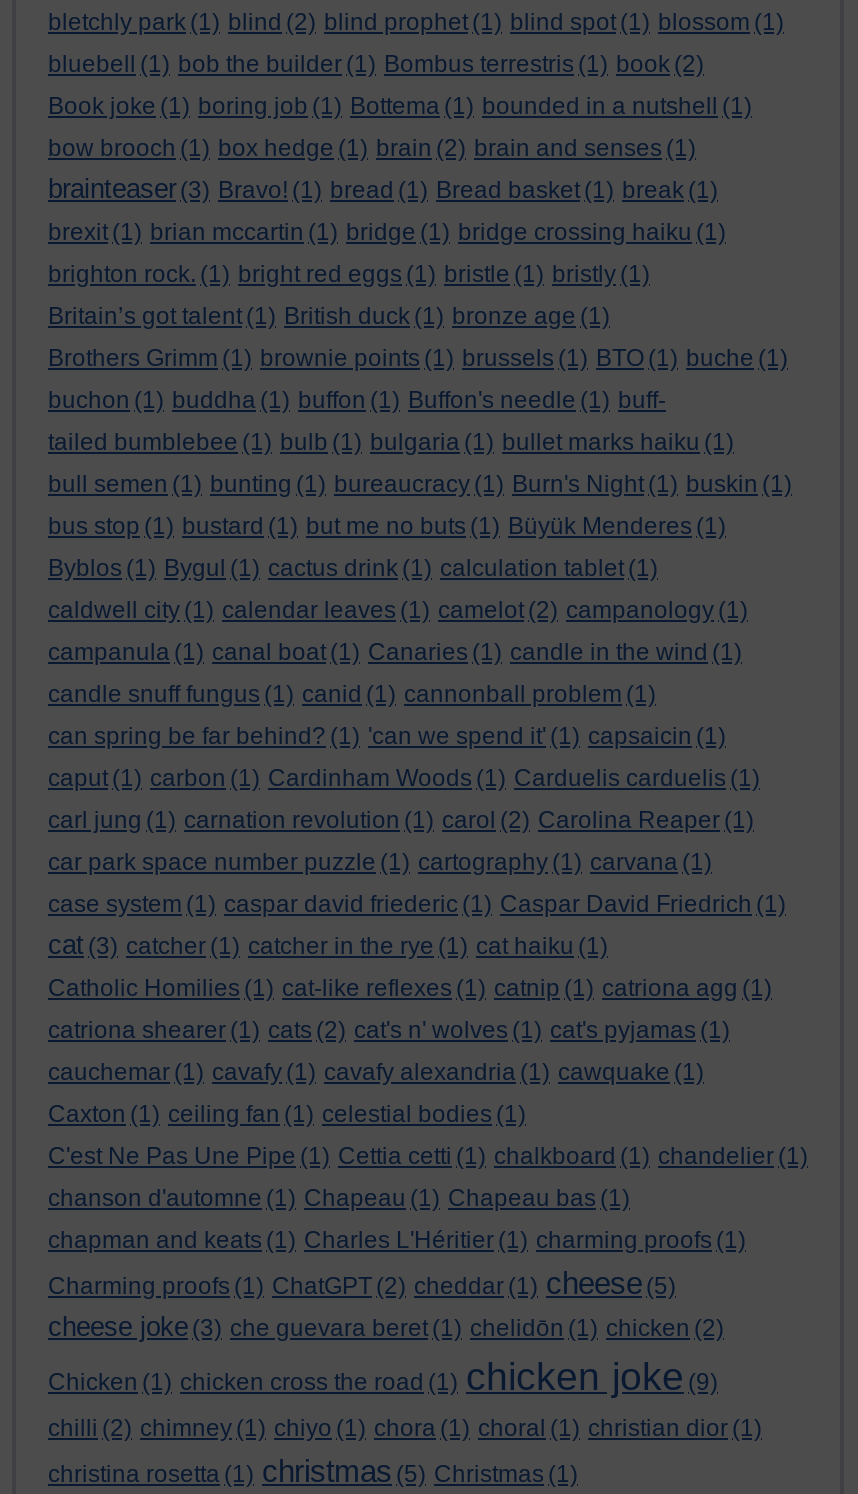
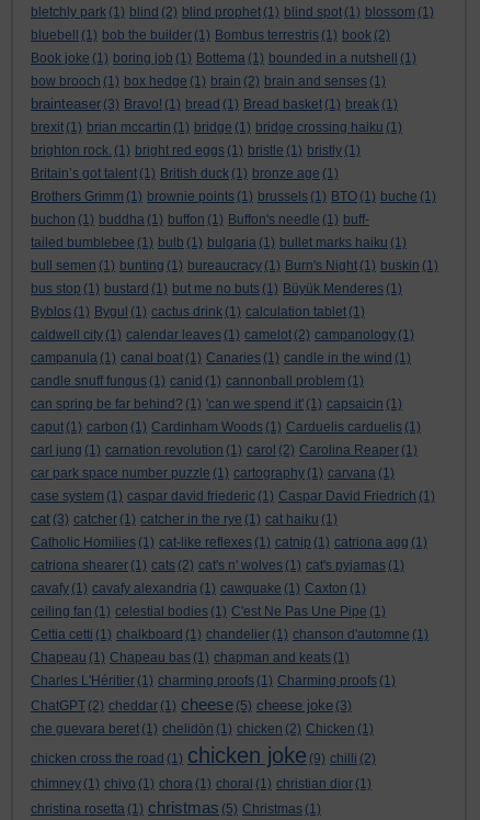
[48,1059,704,1087] cauchemar (1) cavafy (1) cavafy alexandria (1) cawquake (1) -> [31,581,366,596] cavafy (1) cavafy alexandria (1) cawquake (1) Caxton (1)
[48,1101,526,1129] Caxton (1) ceiling fan (1) celestial bodies (1) -> [31,604,386,619] ceiling fan (1) celestial bodies (1) C'est Ne Pas Une Pipe (1)
[48,1143,808,1171] C'est Ne Pas Une Pipe (1) Cettia cetti (1) chalkboard (1) chandelier (1) -> [31,627,428,642] Cettia cetti (1) chalkboard (1) chandelier (1) chanson d'automne (1)
[48,1185,630,1213] chanson d'automne (1) Chapeau (1) Chapeau bas (1) -> [31,650,350,666] Chapeau (1) Chapeau bas (1) chapman and keats (1)
[48,1227,762,1443] chapman and keats (1) Charles L'Héritier (1) charming proofs (1) | Charming proofs (1) ChatGPT (2) cheddar (1) cheese (5) | cheese joke (3) che guevara beret (1) chelidōn (1) chicken (2) | Chicken (1) chicken cross the road (1) chicken joke (9) | chilli (2) chimney (1) chiyo (1) chora (1) choral (1) christian dior (1) -> [31,673,396,792] Charles L'Héritier (1) charming proofs (1) Charming proofs (1) | ChatGPT (2) cheddar (1) cheese (5) cheese joke (3) | che guevara beret (1) chelidōn (1) chicken (2) Chicken (1) | chicken cross the road (1) chicken joke (9) chilli (2) | chimney (1) chiyo (1) chora (1) choral (1) christian dior (1)

